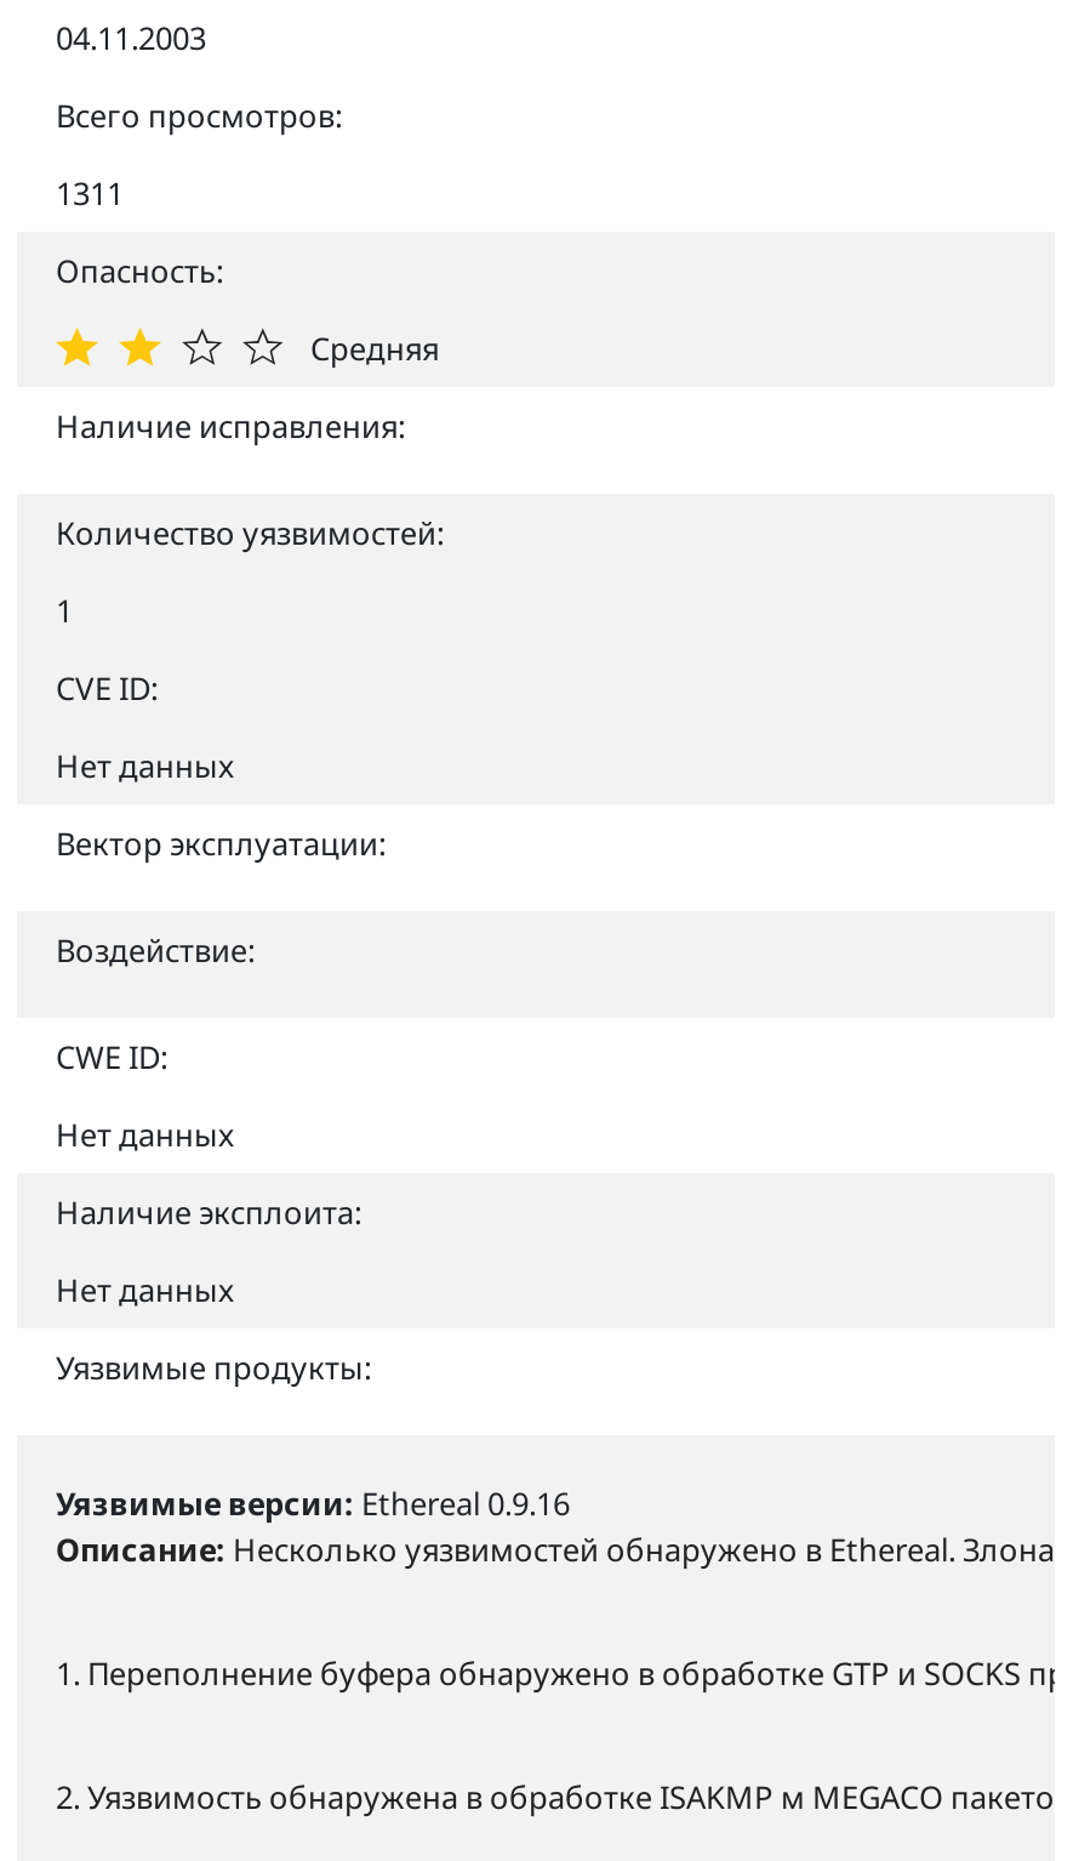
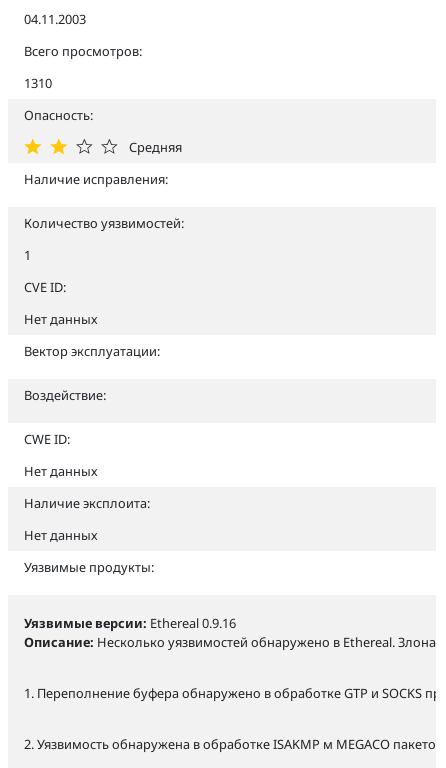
[56,170,124,214] 1311 -> [24,74,52,92] 1310

